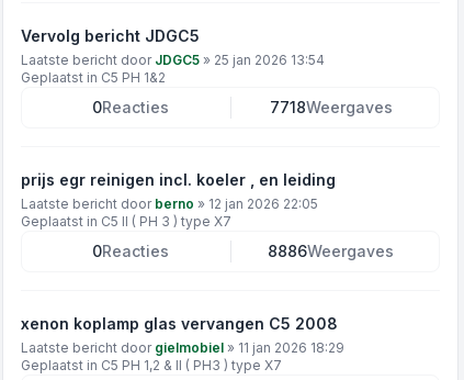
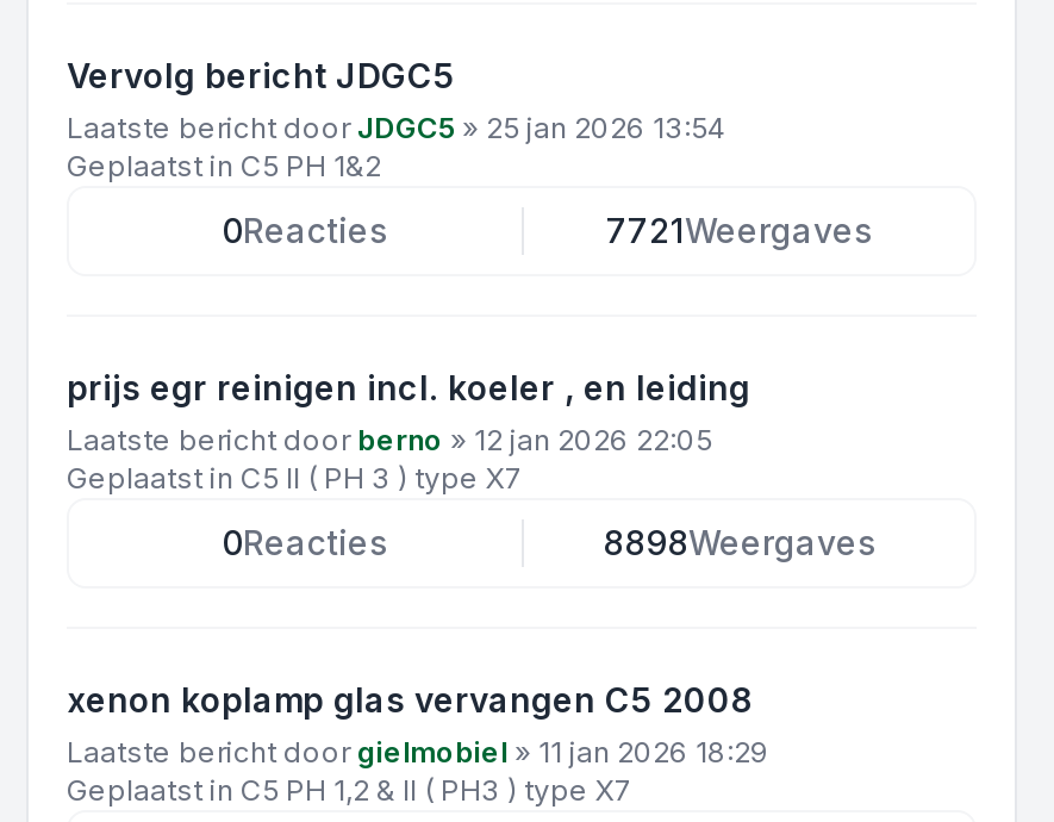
[269,98,392,116] 7718Weergaves -> [606,210,873,250] 7721Weergaves
[268,242,394,260] 8886Weergaves -> [603,522,877,562] 8898Weergaves

